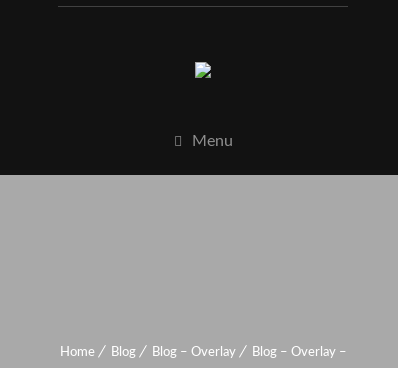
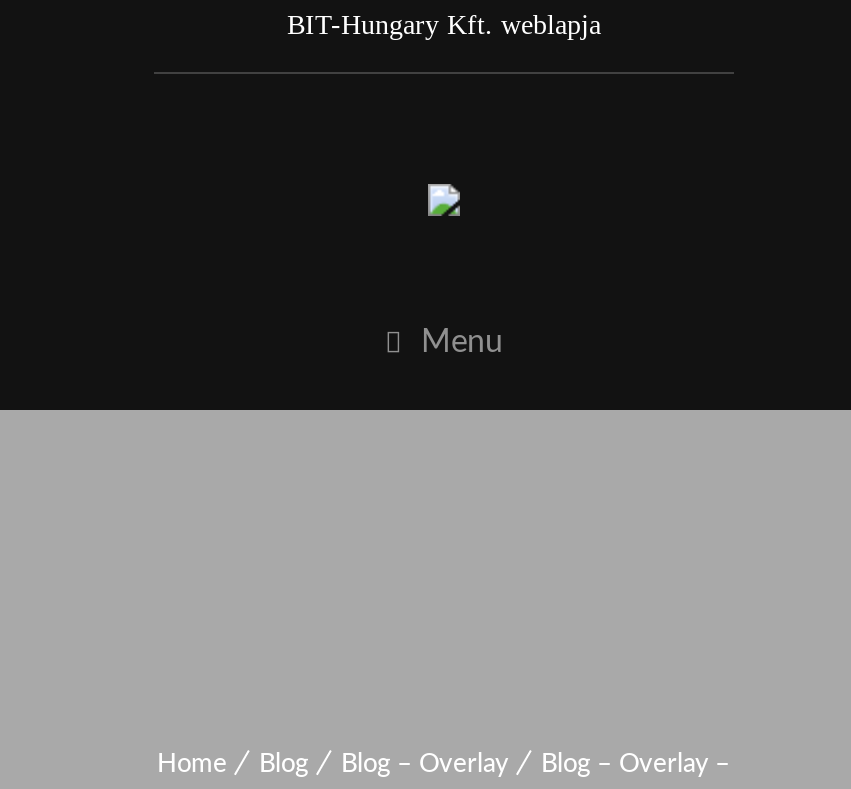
none -> [287,10,601,40] BIT-Hungary Kft. weblapja

